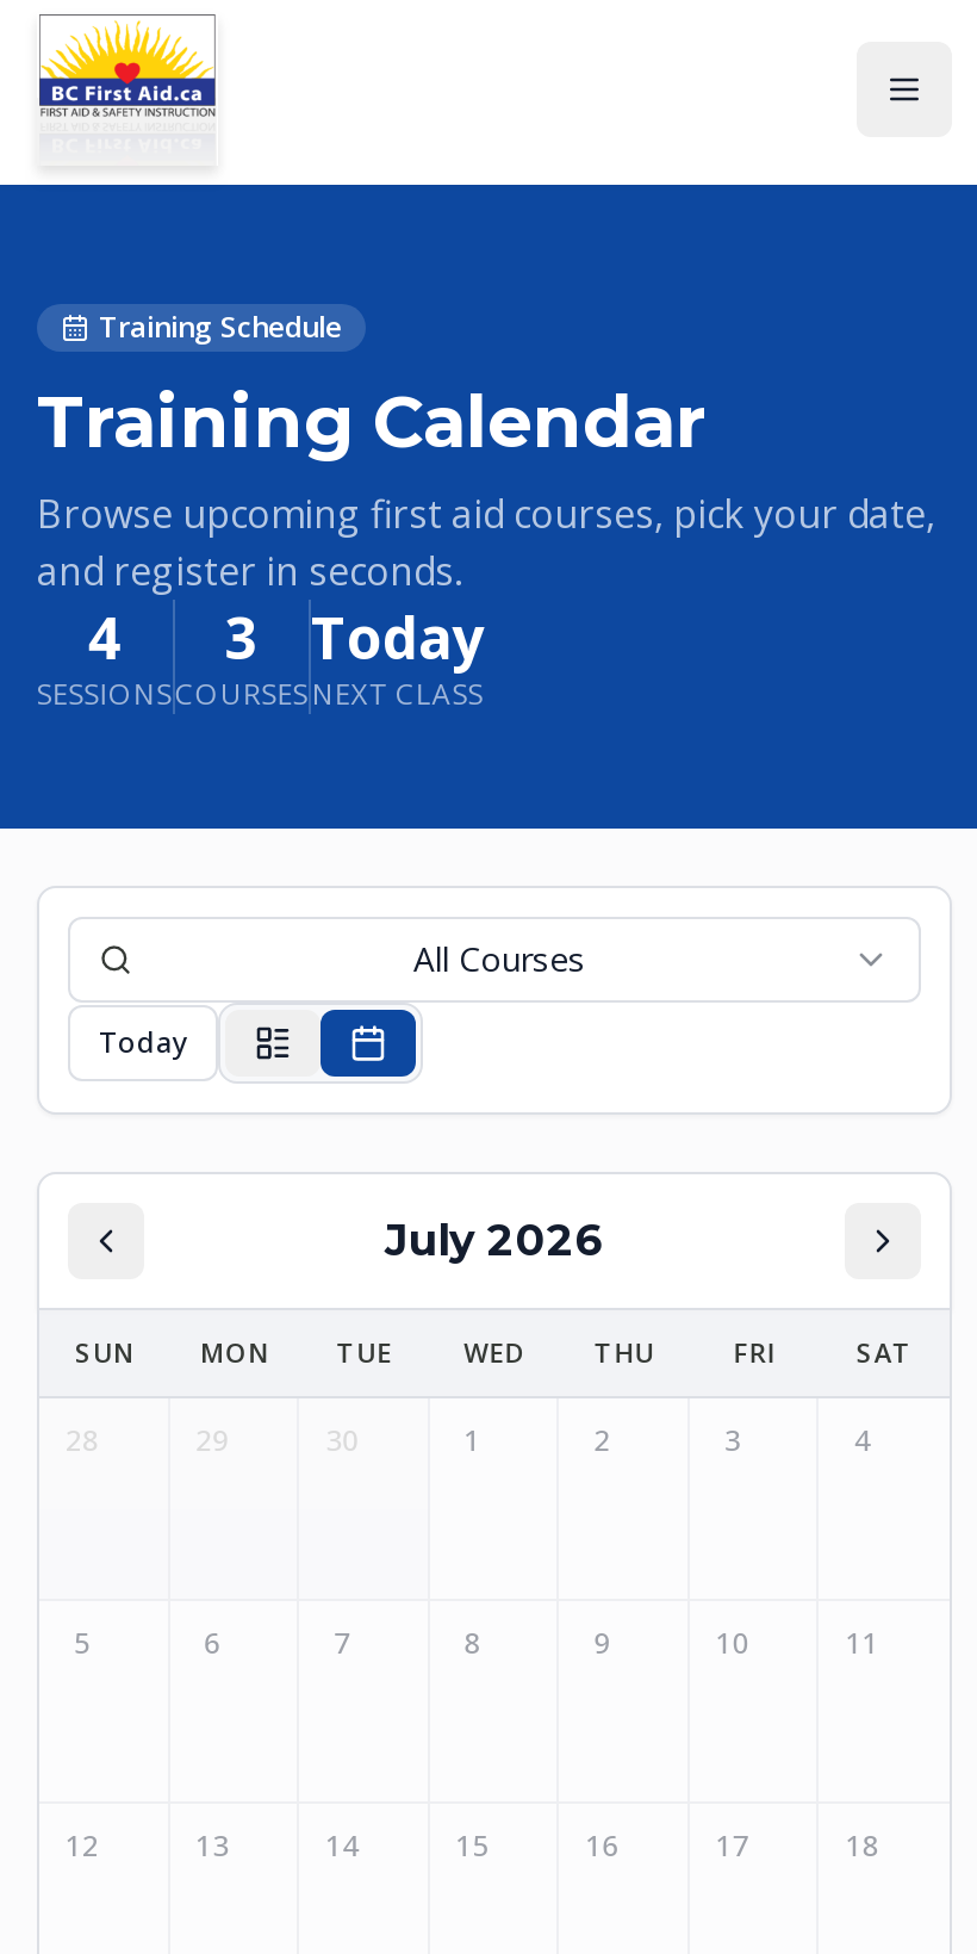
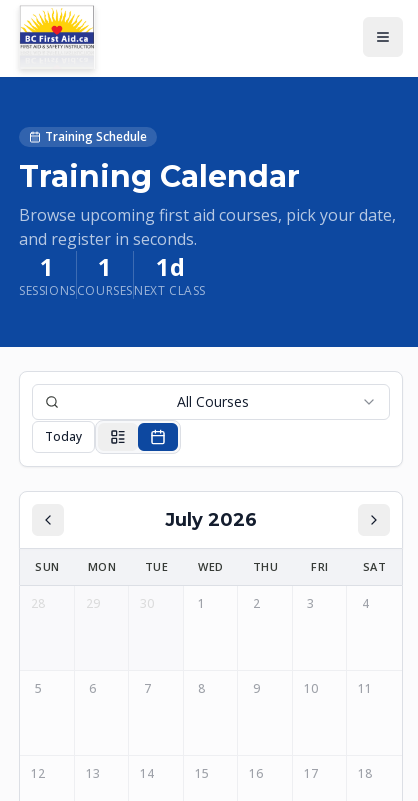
[88,597,121,676] 4 -> [40,250,54,283] 1
[225,597,258,676] 3 -> [98,250,112,283] 1
[311,597,485,676] Today -> [155,250,184,283] 1d

